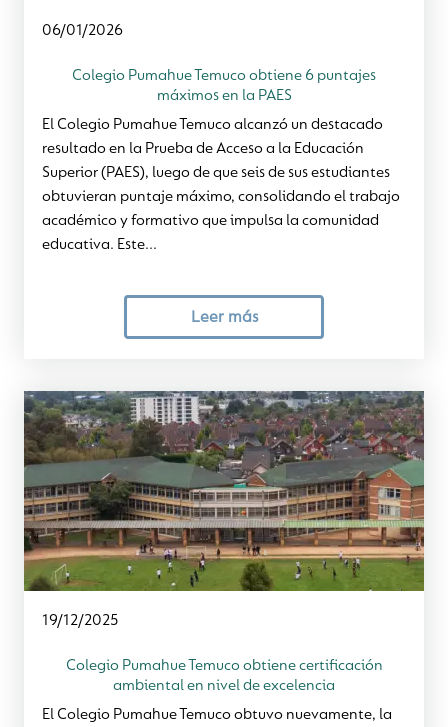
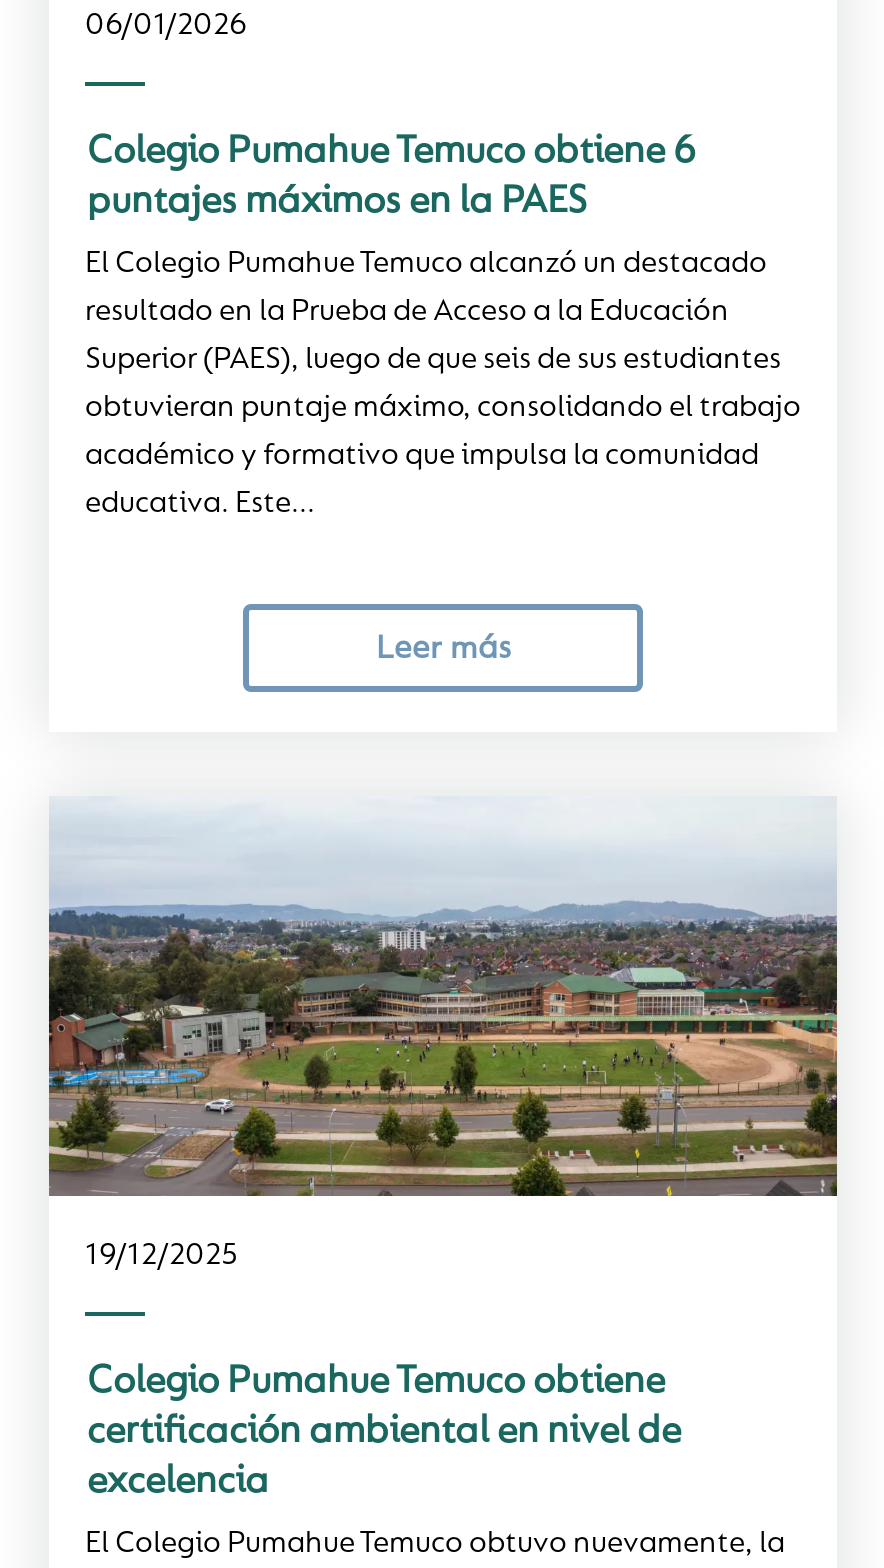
[23,390,425,592] [image] -> [43,796,843,1198] [image]

